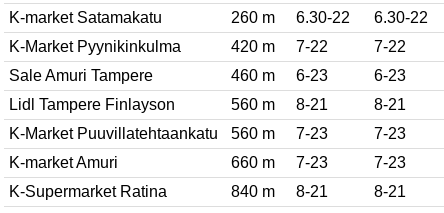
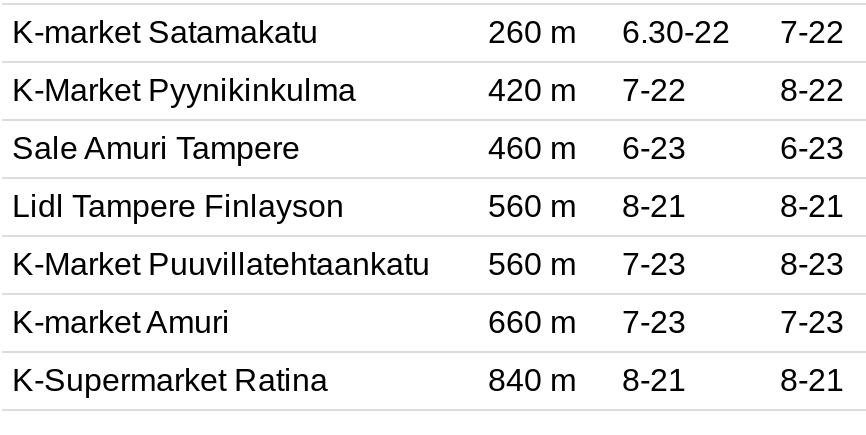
[231,9,428,26] 260 m 6.30-22 6.30-22 -> [488,14,844,48] 260 m 6.30-22 7-22
[374,38,406,55] 7-22 -> [780,72,844,106] 8-22
[374,125,406,142] 7-23 -> [780,246,844,280] 8-23

